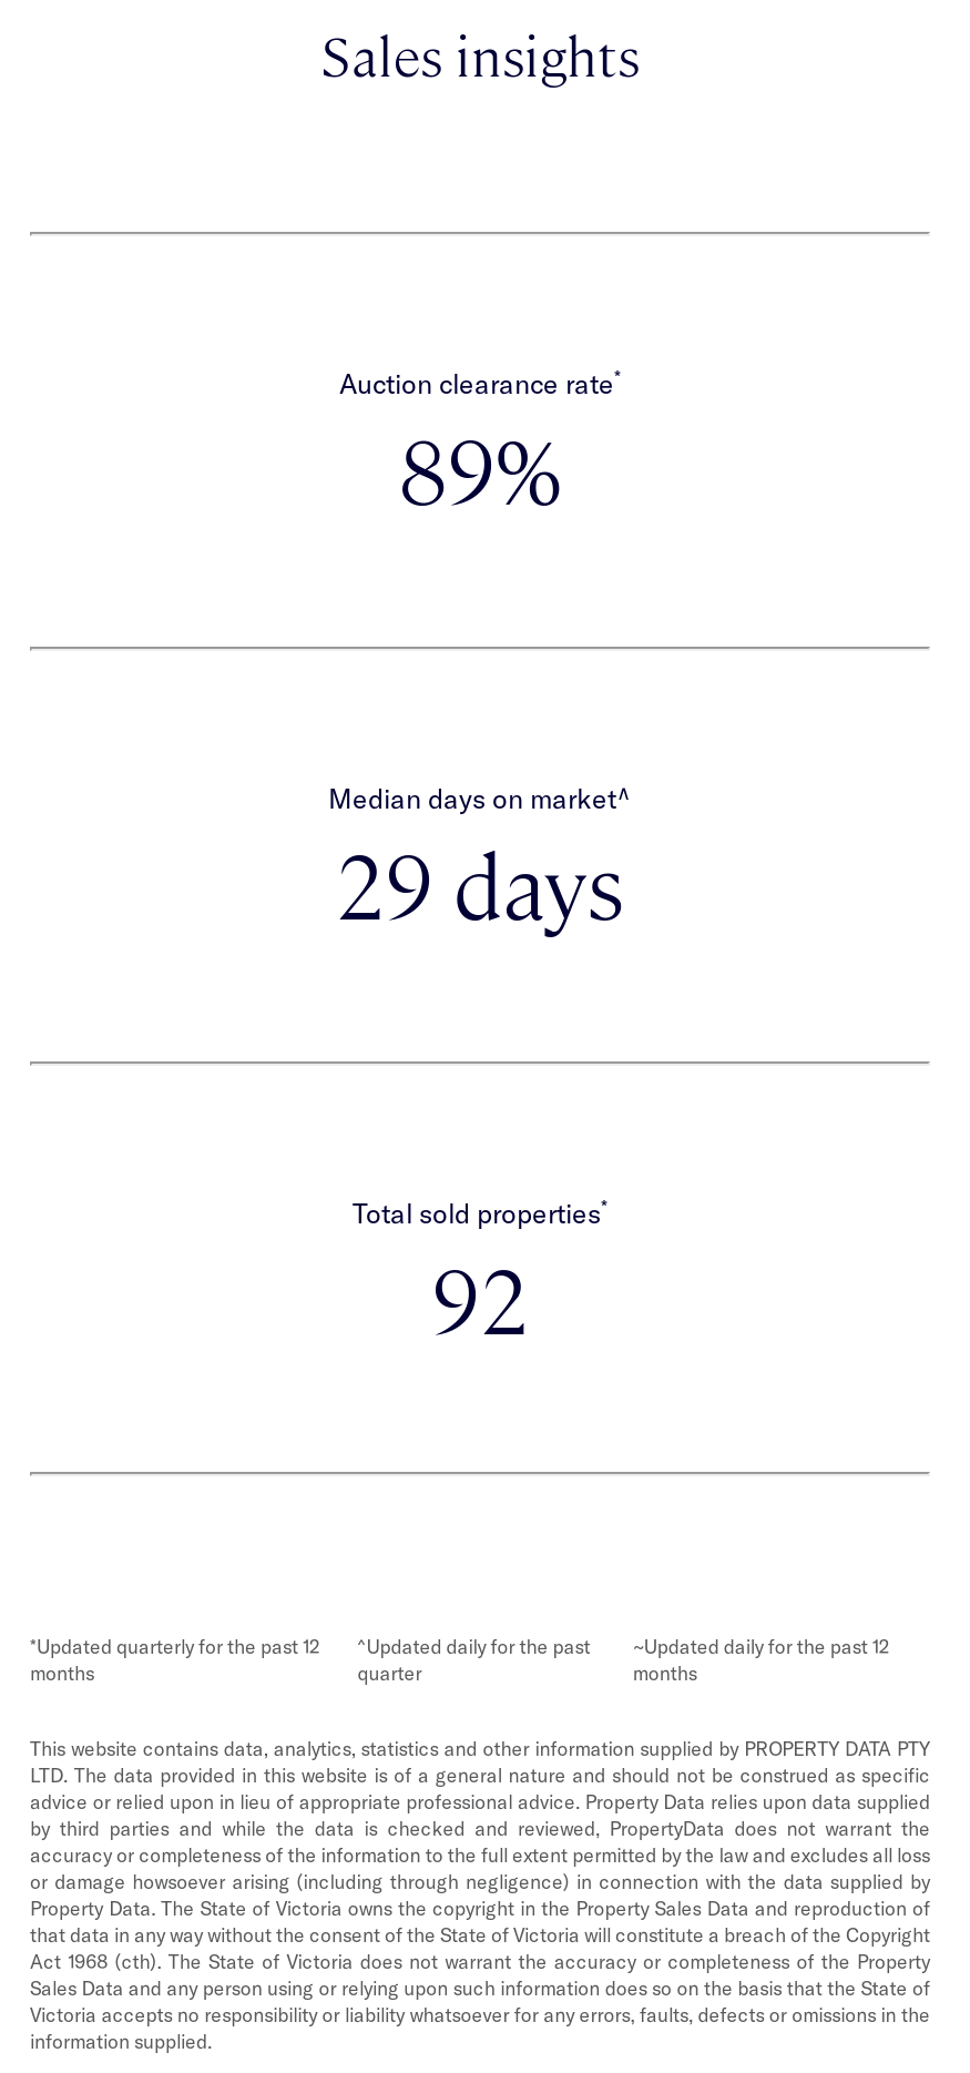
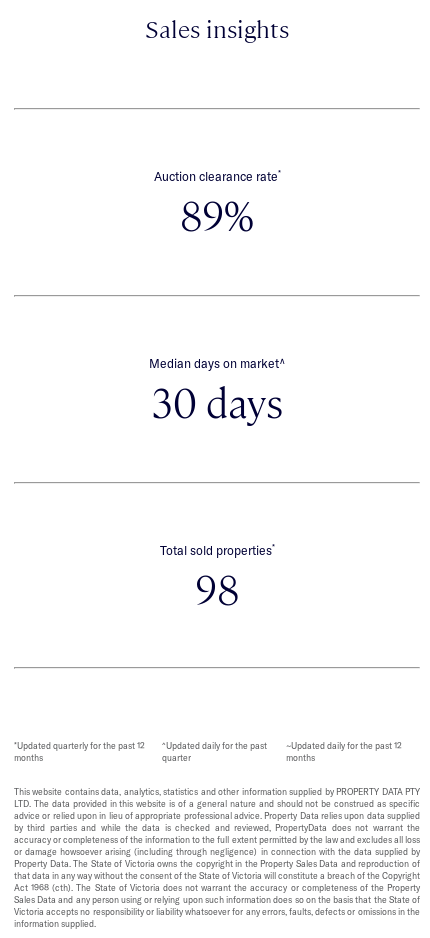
[336,825,624,940] 29 days -> [151,375,283,427] 30 days
[431,1240,529,1355] 92 -> [195,562,239,614] 98

